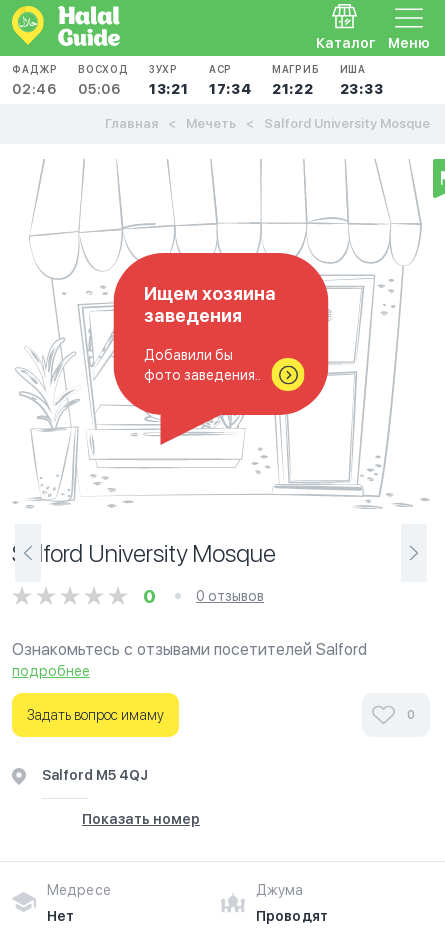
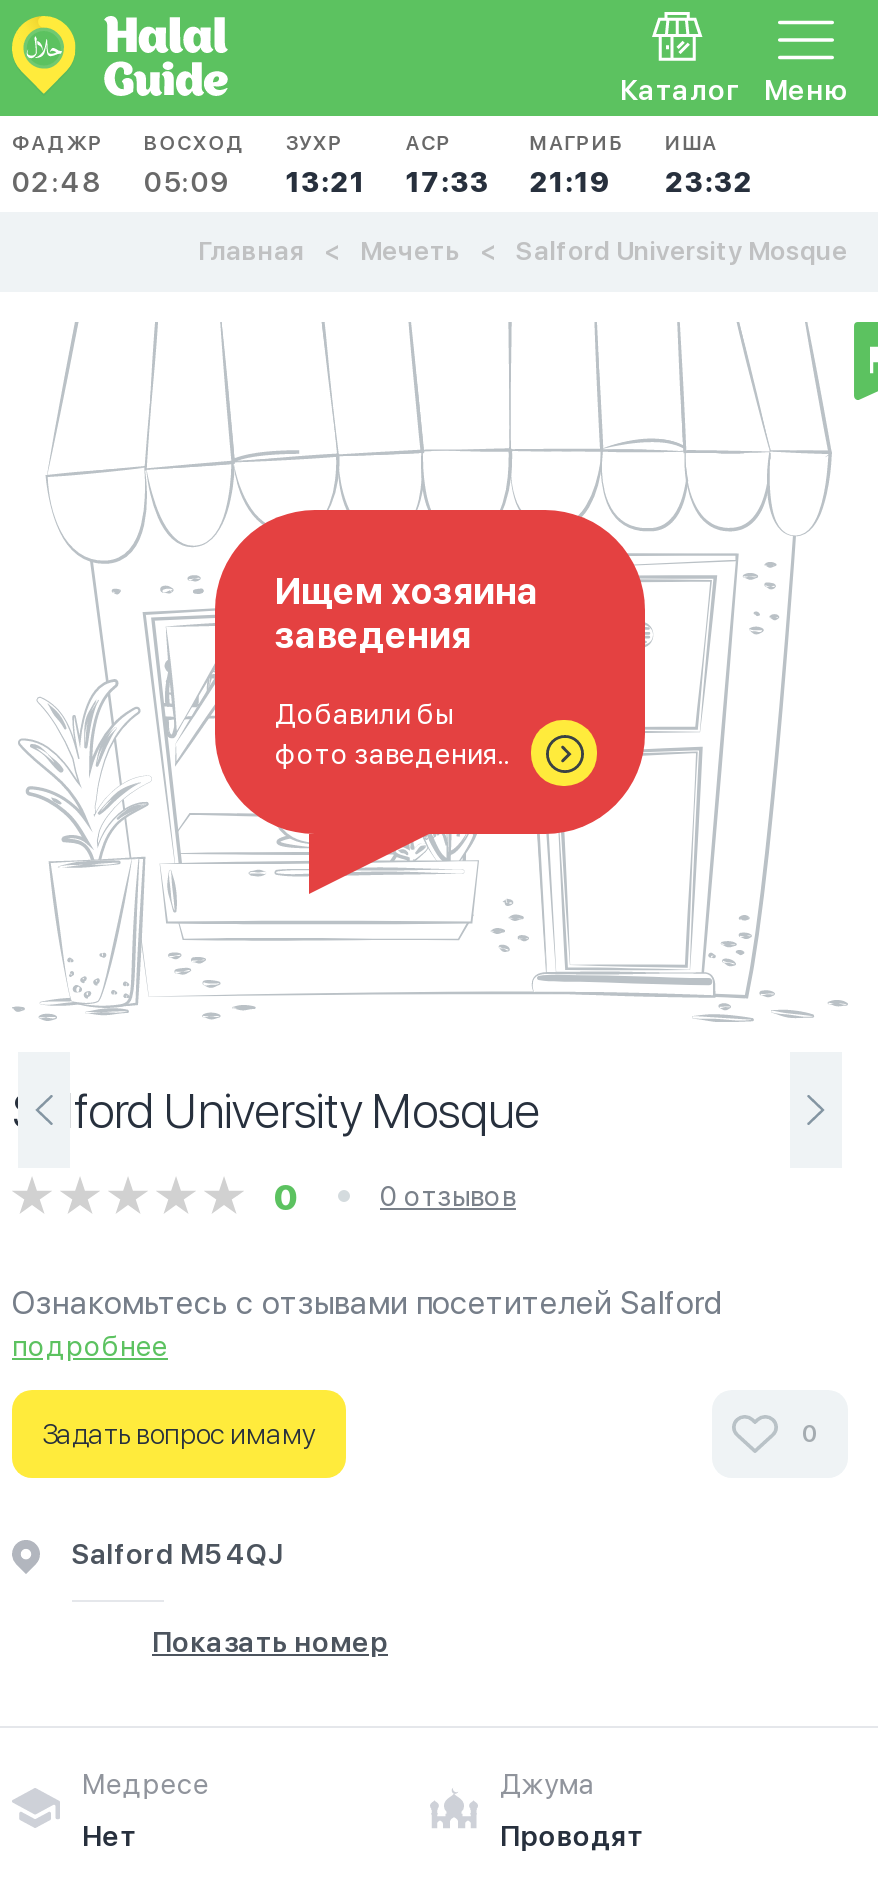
[12,81,57,97] 02:46 -> [12,166,102,198] 02:48
[78,81,121,97] 05:06 -> [144,166,230,198] 05:09
[209,81,252,97] 17:34 -> [406,166,490,198] 17:33
[272,81,314,97] 21:22 -> [530,166,612,198] 21:19
[340,81,384,97] 23:33 -> [665,166,753,198] 23:32

